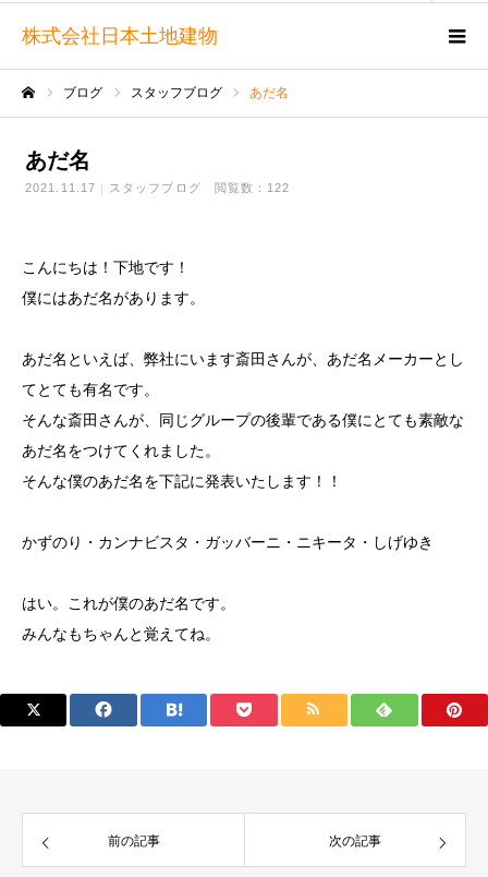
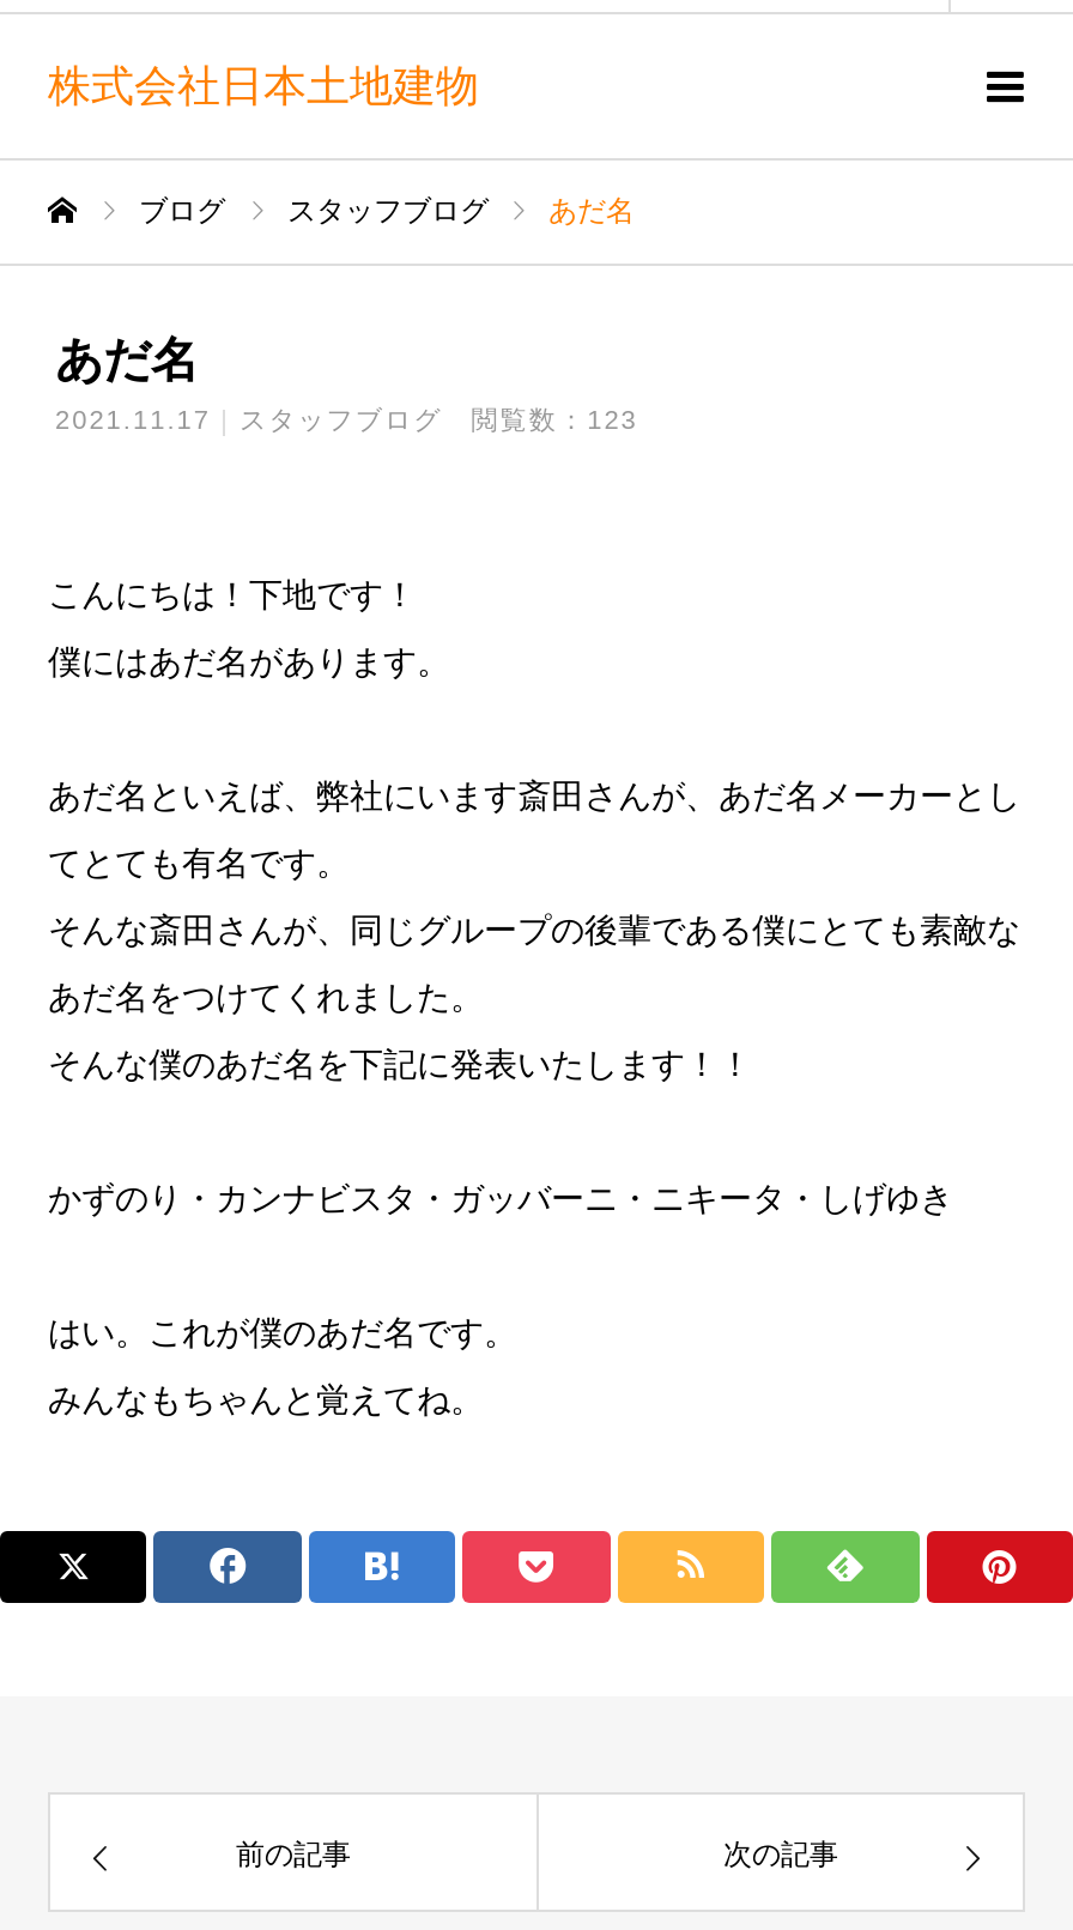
[25,181,290,194] 2021.11.17 スタッフブログ 閲覧数：122 -> [55,405,638,434] 2021.11.17 スタッフブログ 閲覧数：123

